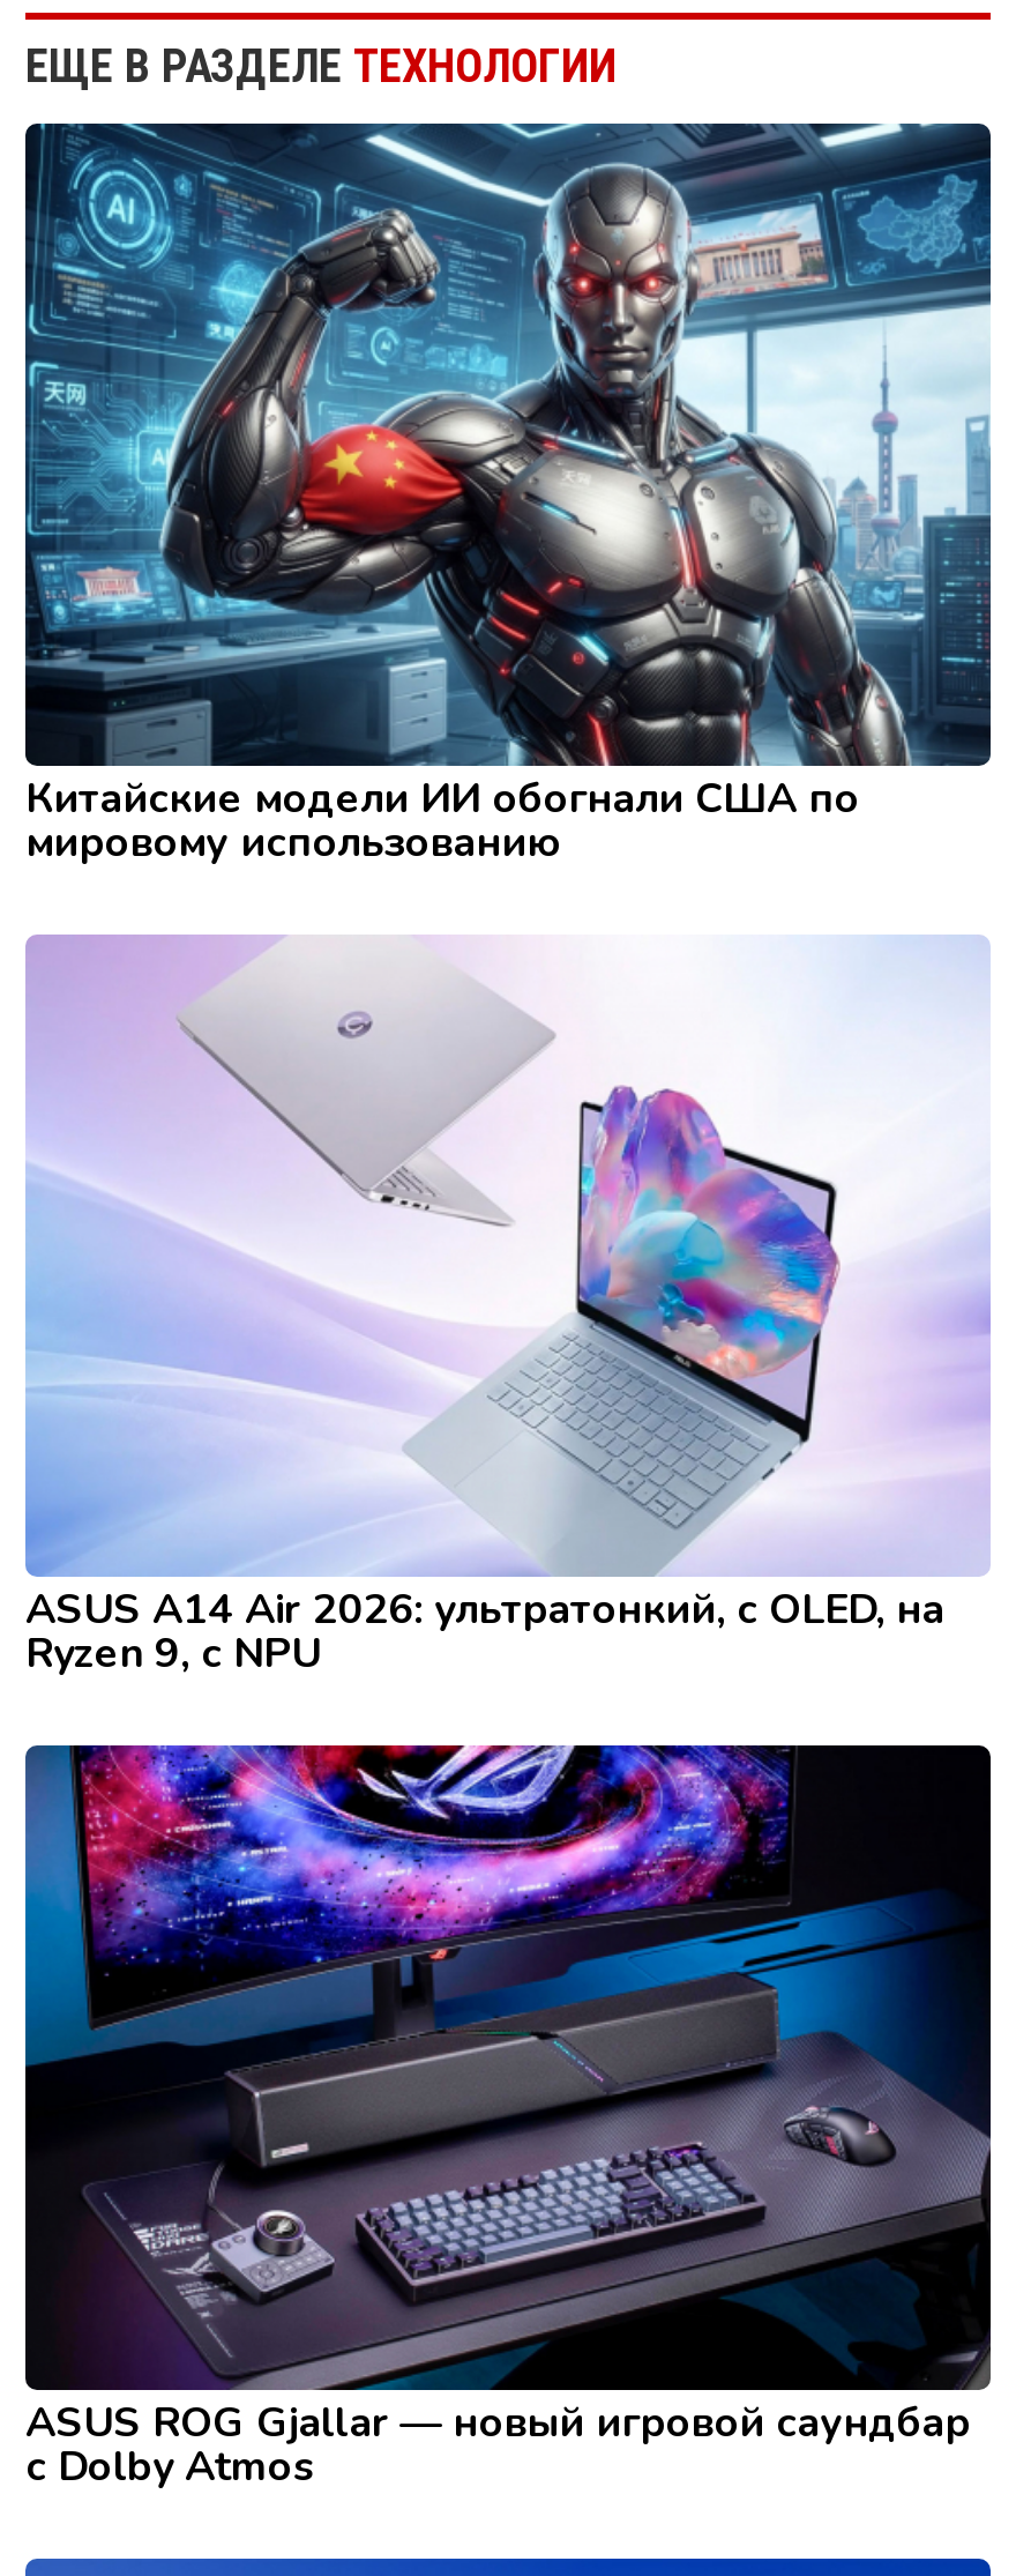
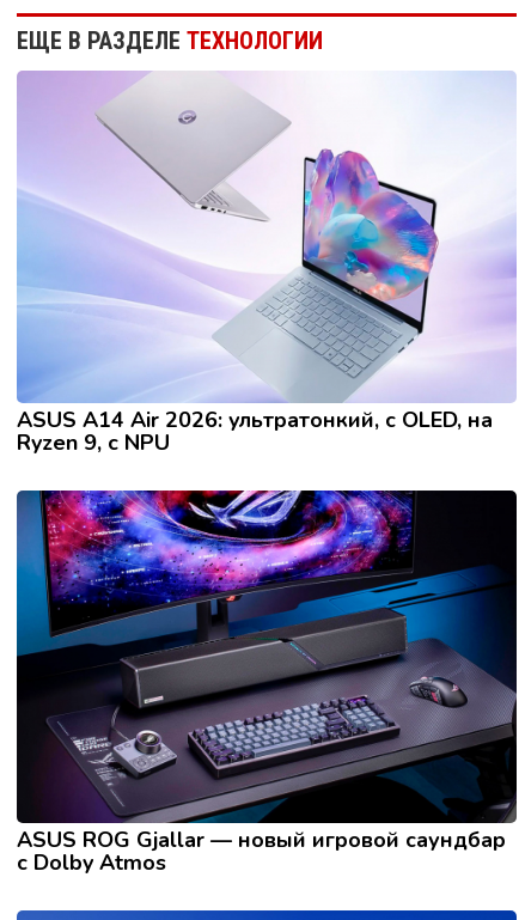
[23,121,993,870] [image] | Китайские модели ИИ обогнали США по | мировому использованию -> none

